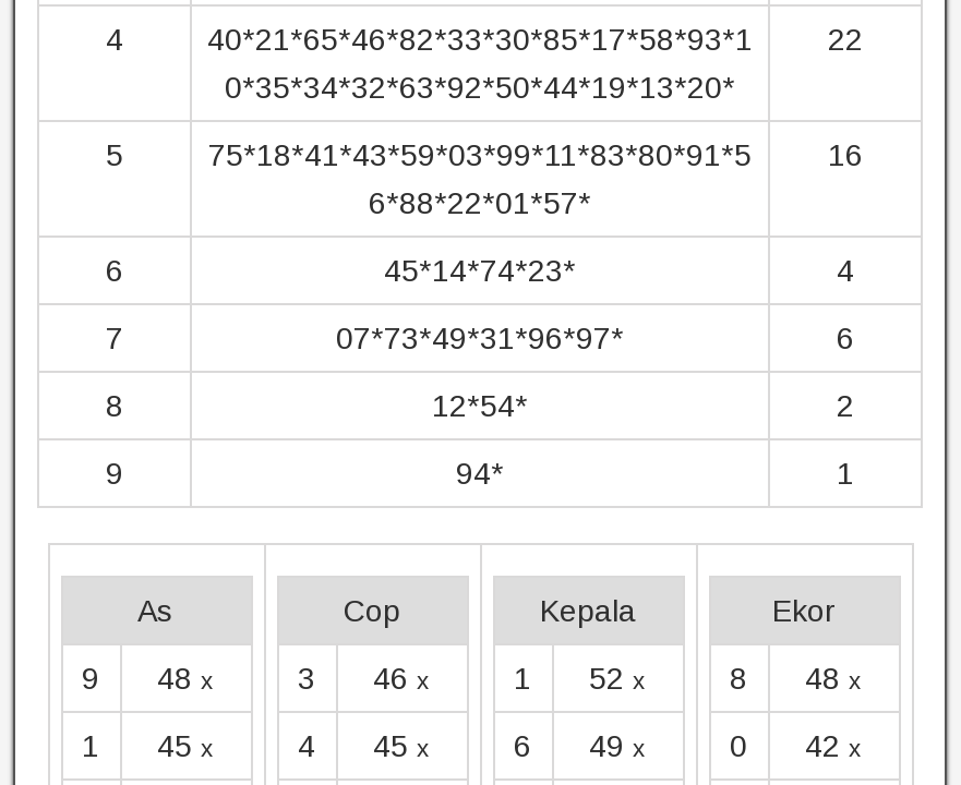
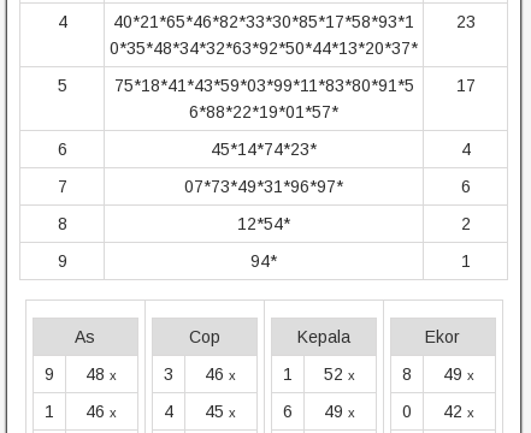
[828,22,863,57] 22 -> [456,12,475,31] 23
[225,70,735,105] 0*35*34*32*63*92*50*44*19*13*20* -> [110,38,418,58] 0*35*48*34*32*63*92*50*44*13*20*37*
[828,137,863,172] 16 -> [456,76,475,95] 17
[369,185,591,220] 6*88*22*01*57* -> [189,102,338,121] 6*88*22*19*01*57*
[730,661,862,696] 8 48 x -> [402,364,474,384] 8 49 x
[82,728,214,763] 1 45 x -> [44,402,117,421] 1 46 x

